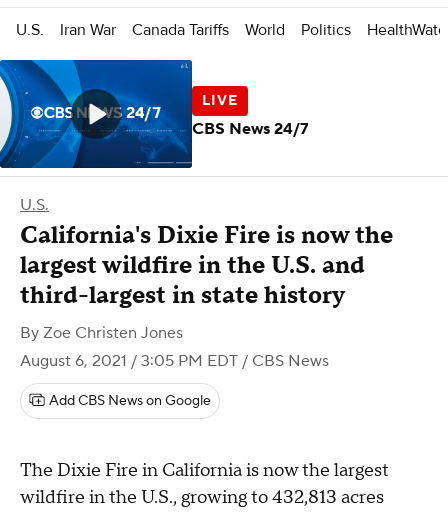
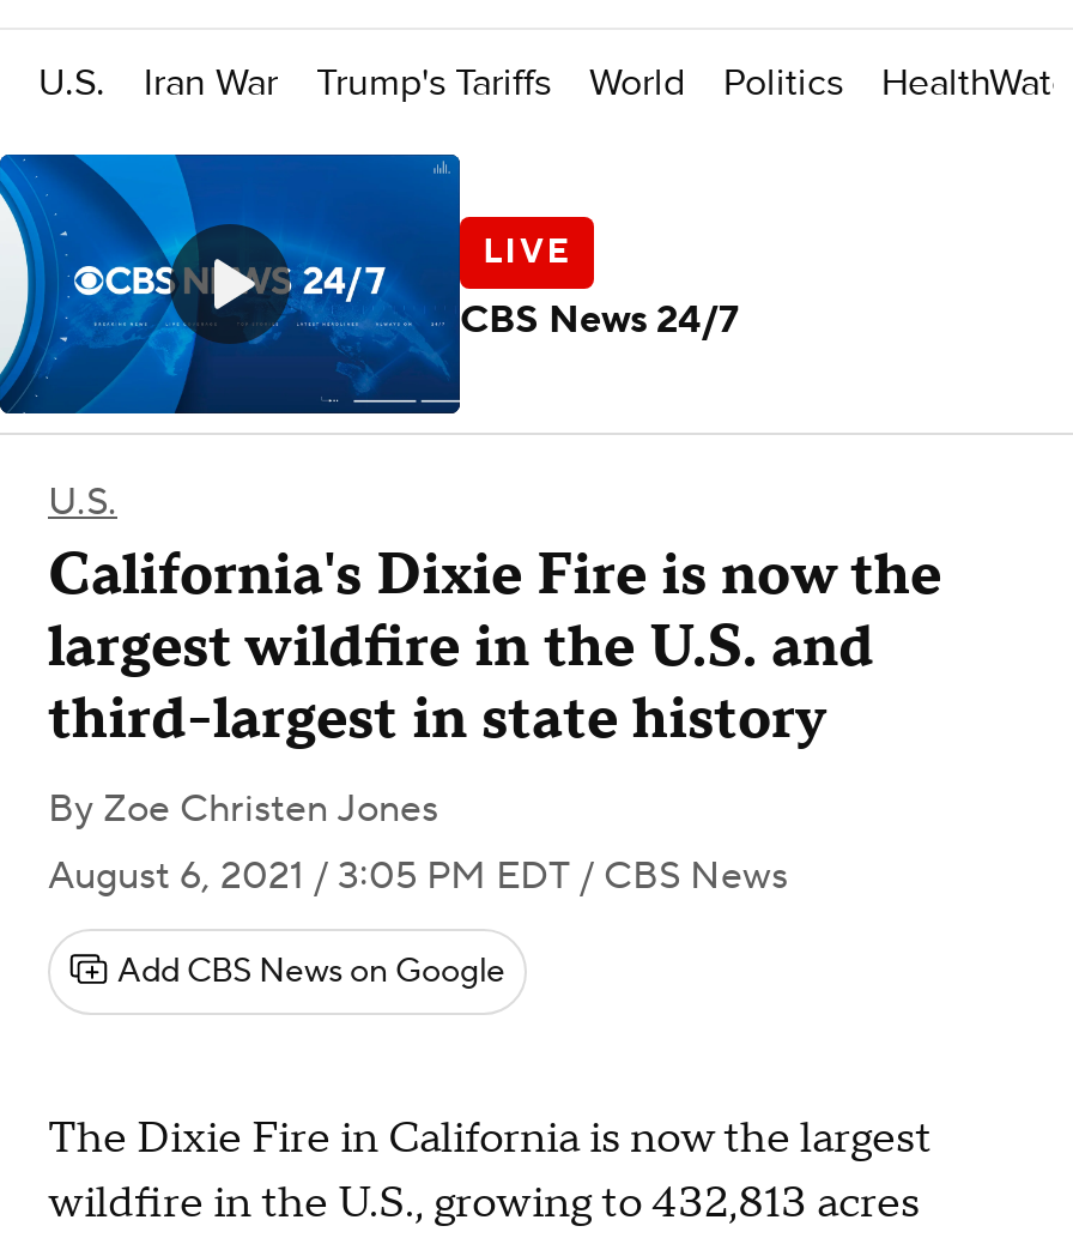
[132,19,229,39] Canada Tariffs -> [316,58,551,105] Trump's Tariffs

